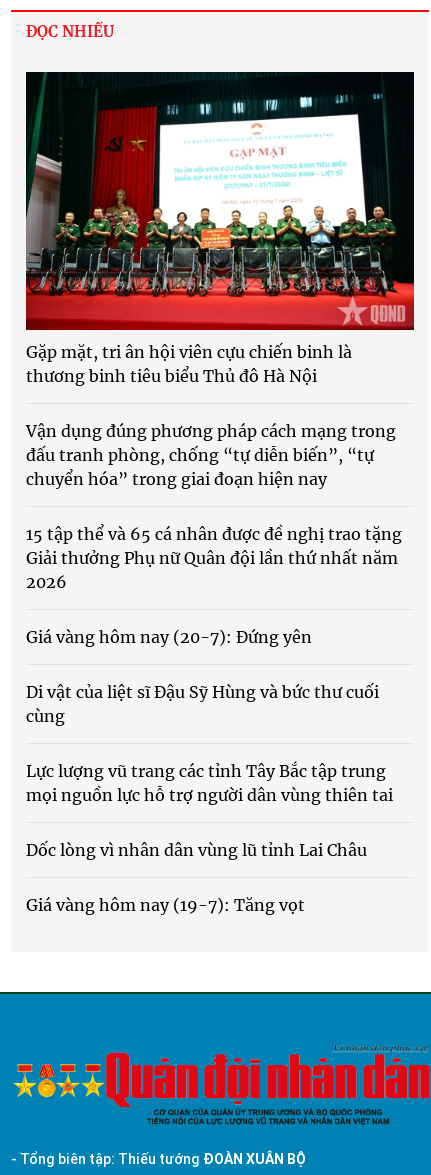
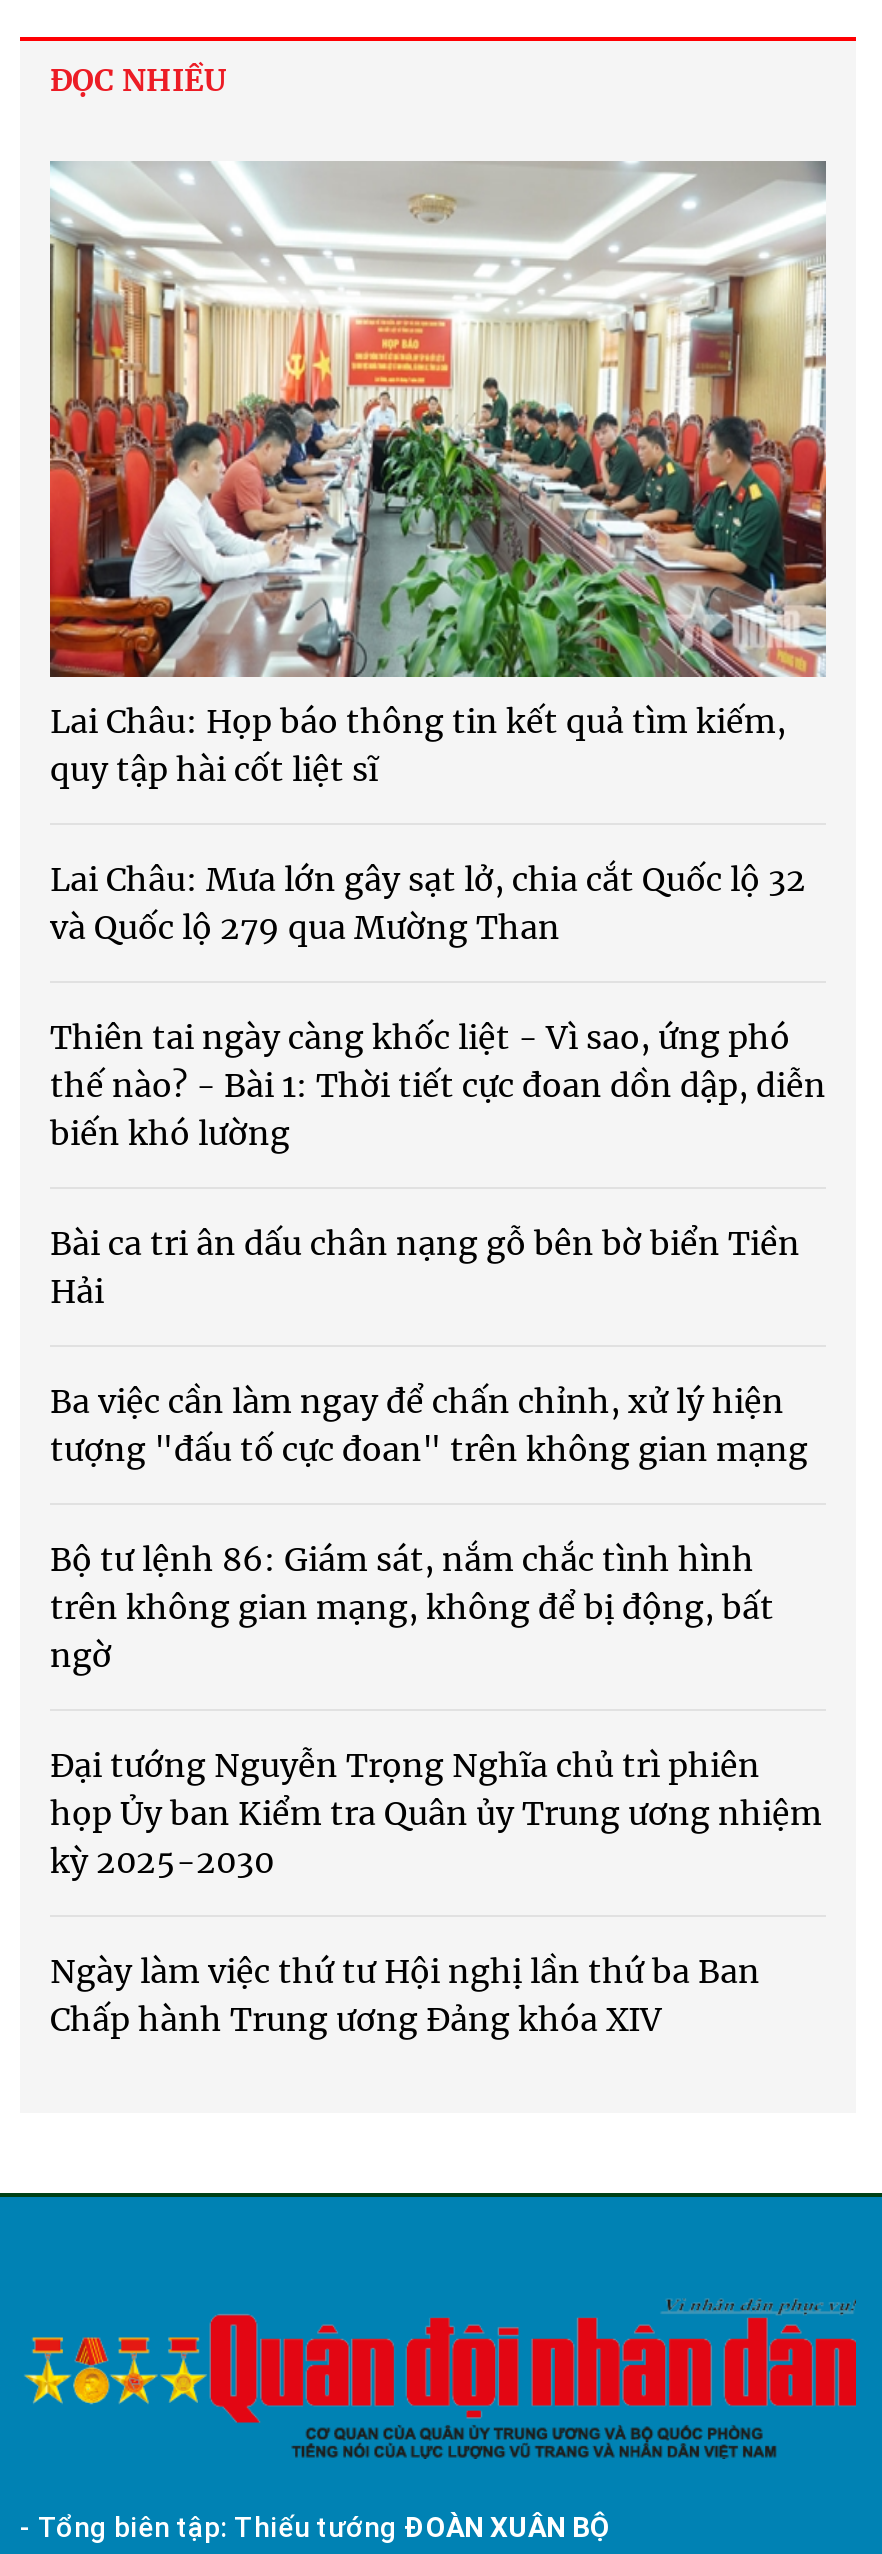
[25,71,415,386] [image] | Gặp mặt, tri ân hội viên cựu chiến binh là | thương binh tiêu biểu Thủ đô Hà Nội -> [48,161,828,789] [image] | Lai Châu: Họp báo thông tin kết quả tìm kiếm, | quy tập hài cốt liệt sĩ
[26,421,396,489] Vận dụng đúng phương pháp cách mạng trong | đấu tranh phòng, chống “tự diễn biến”, “tự | chuyển hóa” trong giai đoạn hiện nay -> [50,859,806,947] Lai Châu: Mưa lớn gây sạt lở, chia cắt Quốc lộ 32 | và Quốc lộ 279 qua Mường Than
[26,524,402,592] 15 tập thể và 65 cá nhân được đề nghị trao tặng | Giải thưởng Phụ nữ Quân đội lần thứ nhất năm | 2026 -> [50,1017,826,1153] Thiên tai ngày càng khốc liệt - Vì sao, ứng phó | thế nào? - Bài 1: Thời tiết cực đoan dồn dập, diễn | biến khó lường
[26,627,312,647] Giá vàng hôm nay (20-7): Đứng yên -> [50,1223,800,1311] Bài ca tri ân dấu chân nạng gỗ bên bờ biển Tiền | Hải
[26,682,379,726] Di vật của liệt sĩ Đậu Sỹ Hùng và bức thư cuối | cùng -> [50,1381,808,1469] Ba việc cần làm ngay để chấn chỉnh, xử lý hiện | tượng "đấu tố cực đoan" trên không gian mạng
[26,761,393,805] Lực lượng vũ trang các tỉnh Tây Bắc tập trung | mọi nguồn lực hỗ trợ người dân vùng thiên tai -> [50,1539,774,1675] Bộ tư lệnh 86: Giám sát, nắm chắc tình hình | trên không gian mạng, không để bị động, bất | ngờ
[26,840,367,860] Dốc lòng vì nhân dân vùng lũ tỉnh Lai Châu -> [50,1745,822,1881] Đại tướng Nguyễn Trọng Nghĩa chủ trì phiên | họp Ủy ban Kiểm tra Quân ủy Trung ương nhiệm | kỳ 2025-2030
[26,895,305,915] Giá vàng hôm nay (19-7): Tăng vọt -> [50,1951,760,2039] Ngày làm việc thứ tư Hội nghị lần thứ ba Ban | Chấp hành Trung ương Đảng khóa XIV

